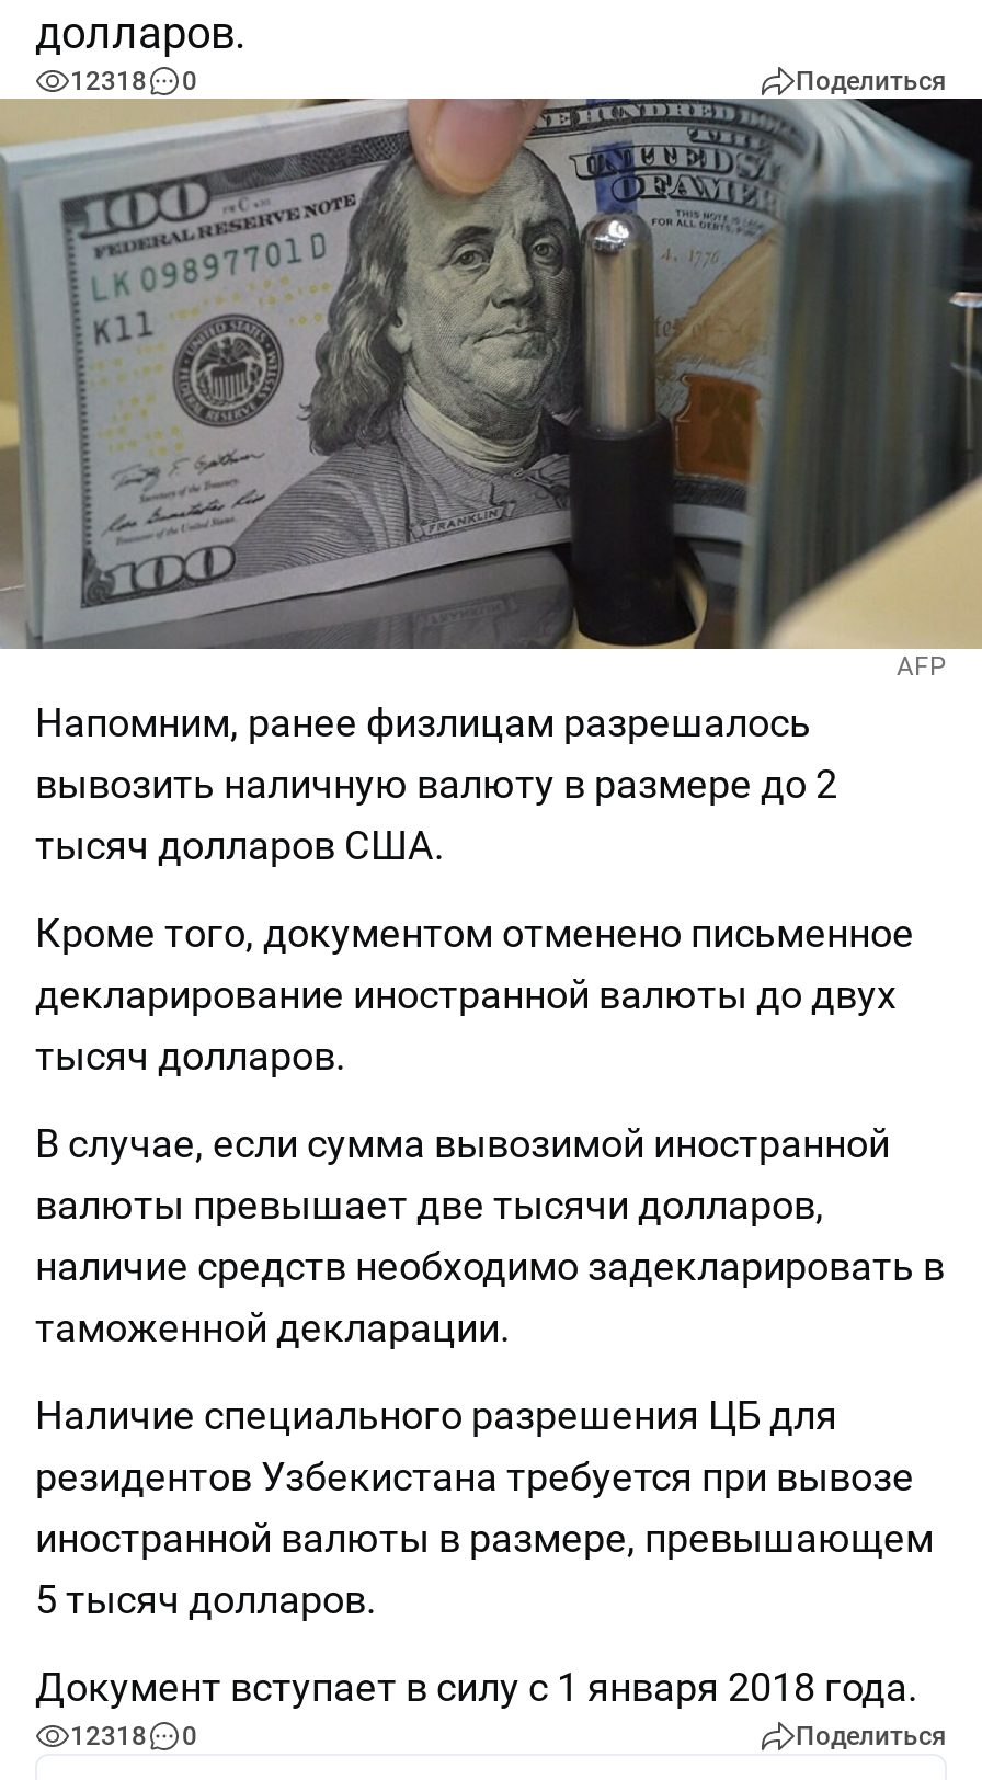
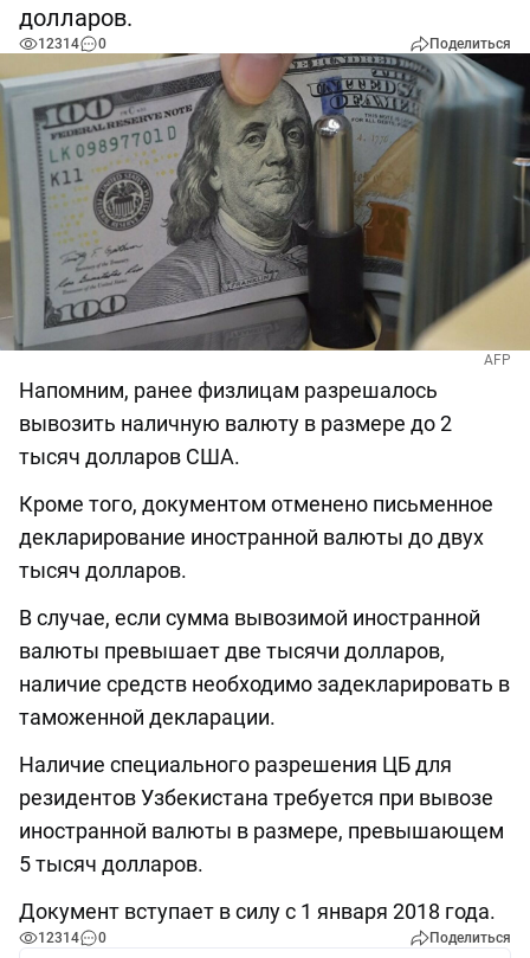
[70,66,197,96] 12318 0 -> [38,36,106,52] 12314 0
[70,1721,197,1752] 12318 0 -> [38,930,106,946] 12314 0

